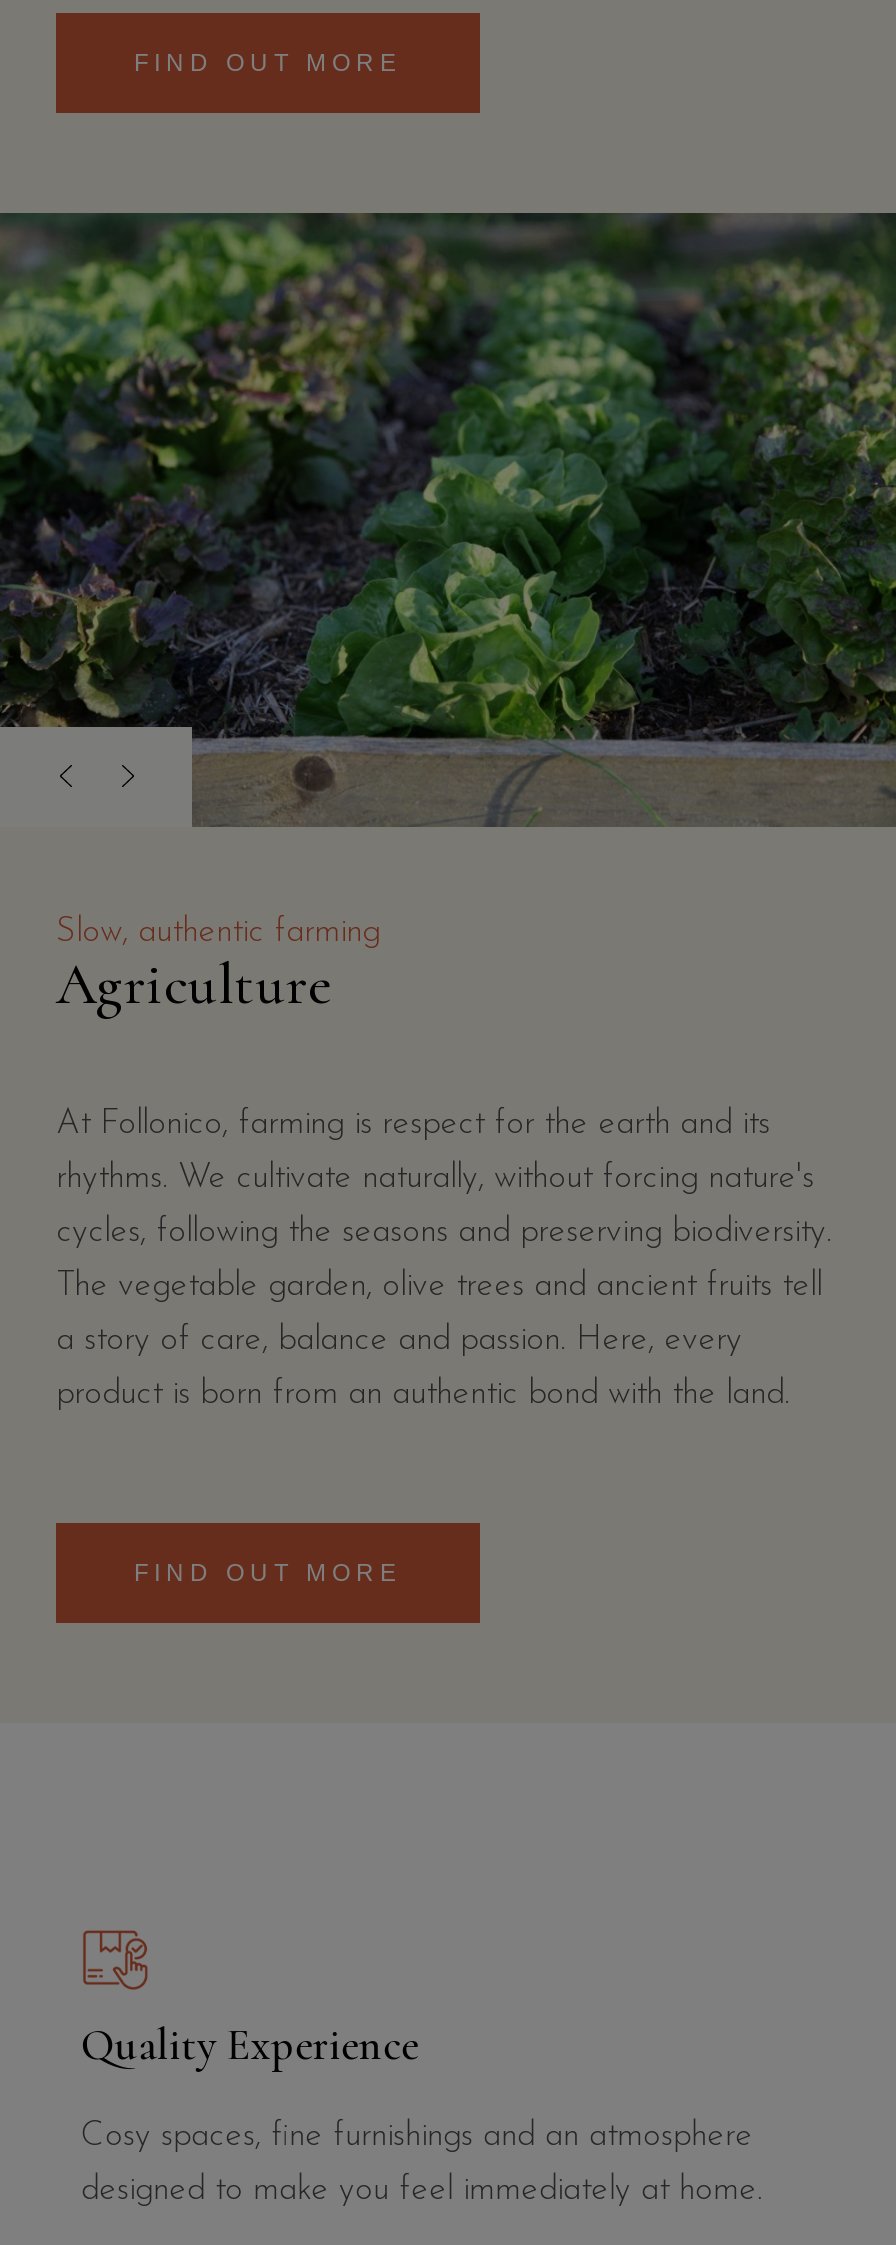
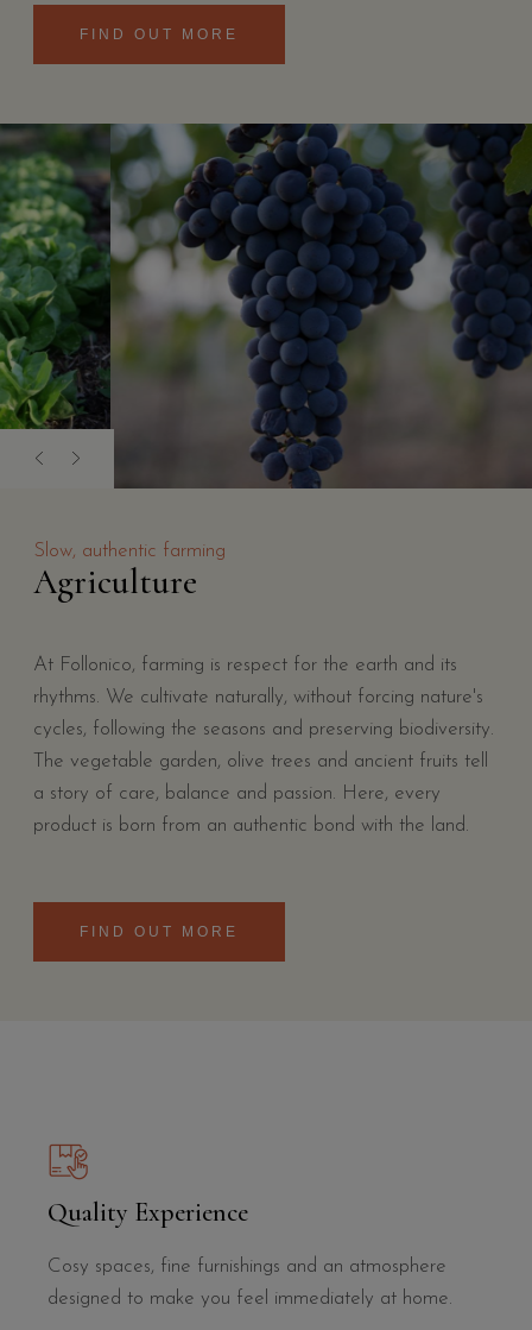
[6,211,890,827] [image] -> [4,122,528,488] [image]

